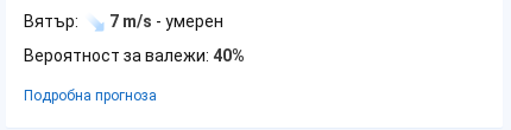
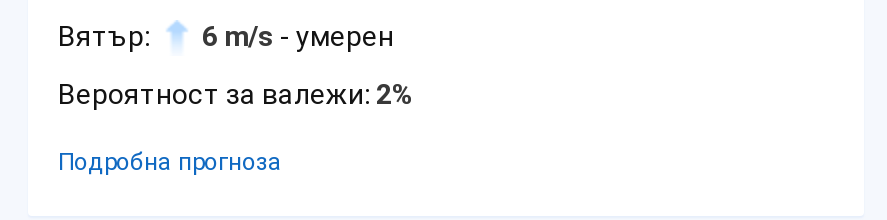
[24,12,223,31] Вятър: 7 m/s - умерен -> [58,20,394,52] Вятър: 6 m/s - умерен
[24,46,245,65] Вероятност за валежи: 40% -> [58,78,414,110] Вероятност за валежи: 2%

